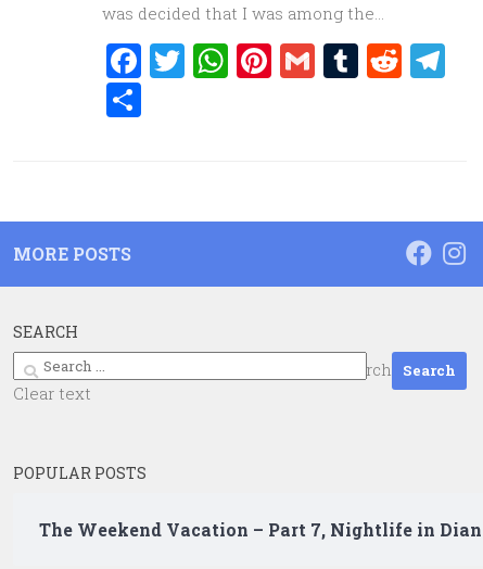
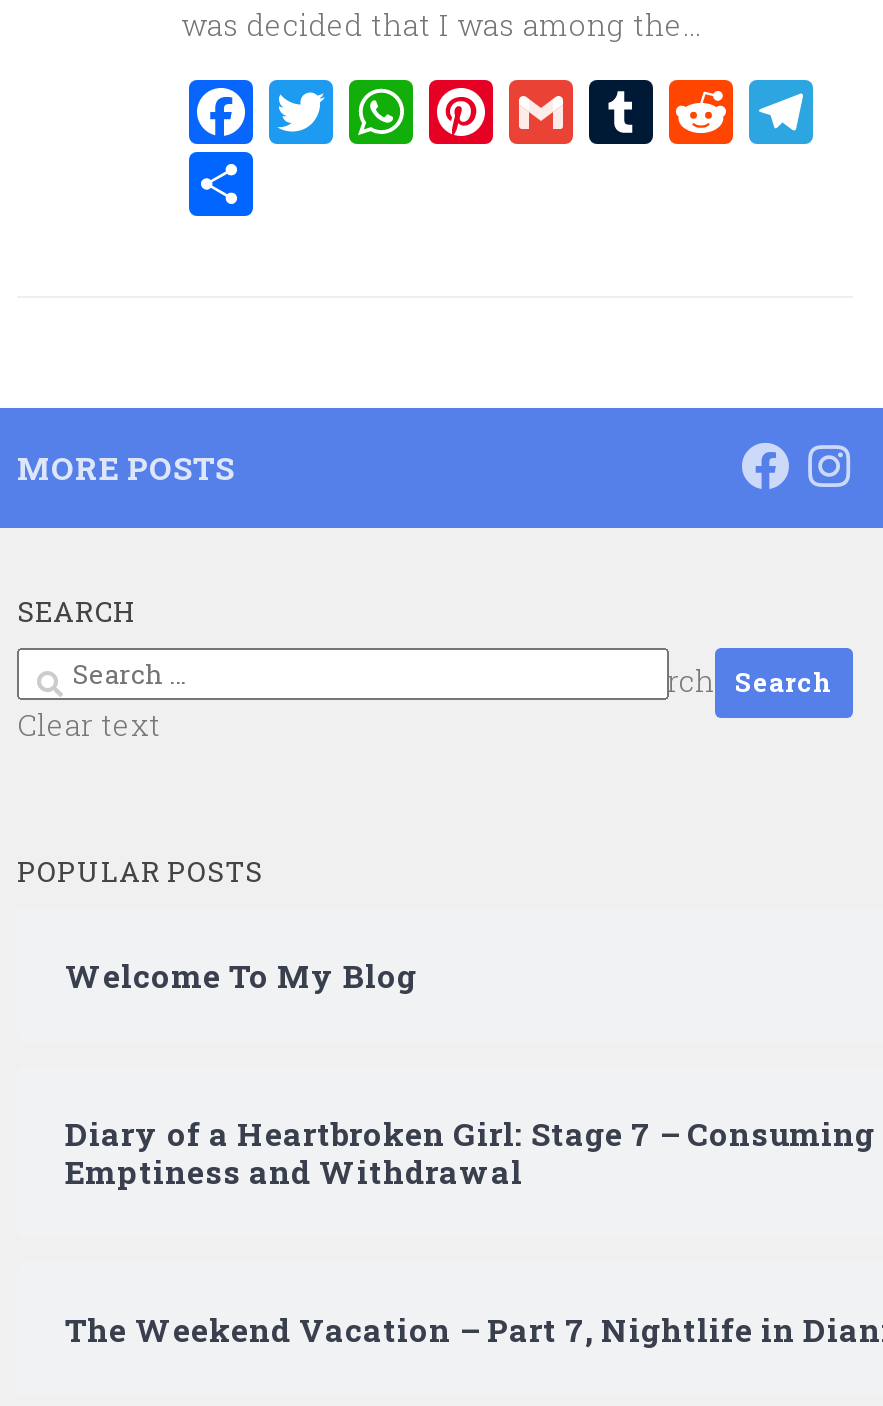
none -> [65,954,417,996] Welcome To My Blog
none -> [65,1112,875,1192] Diary of a Heartbroken Girl: Stage 7 – Consuming | Emptiness and Withdrawal

